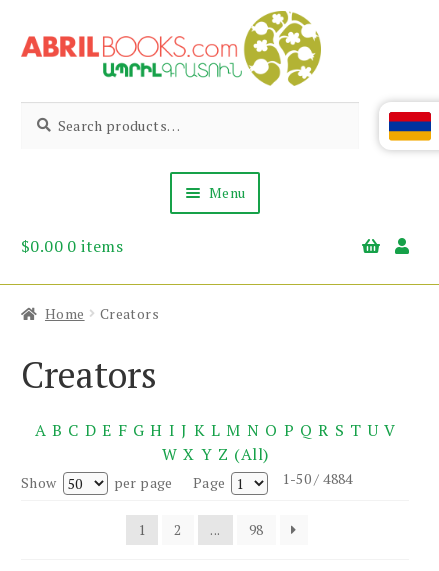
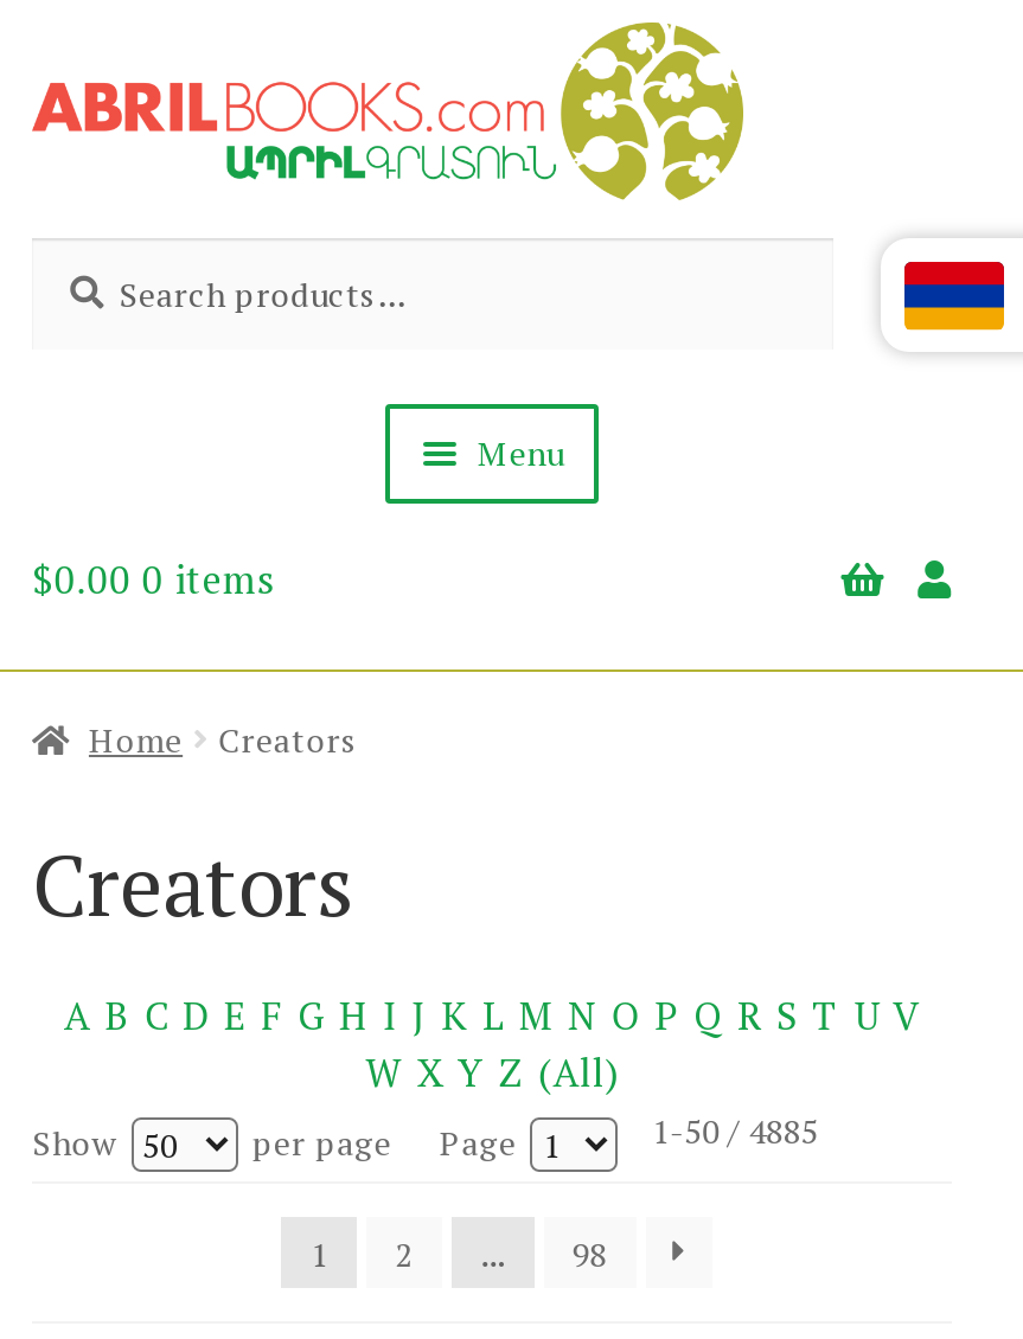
[282,469,353,488] 1-50 / 4884 -> [652,1108,819,1153] 1-50 / 4885

